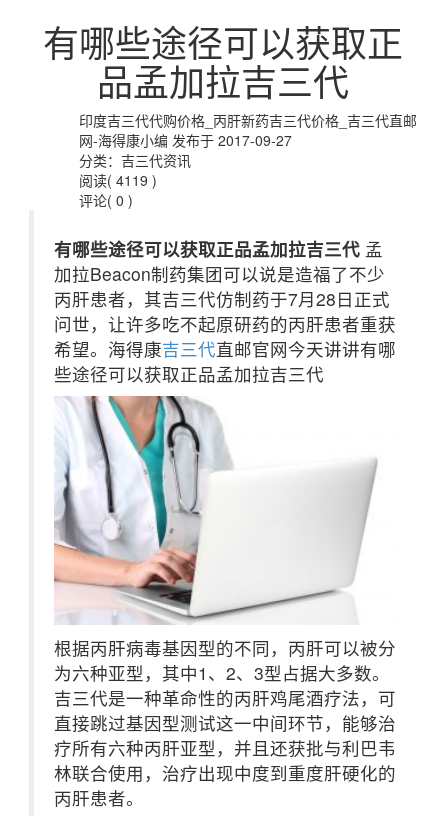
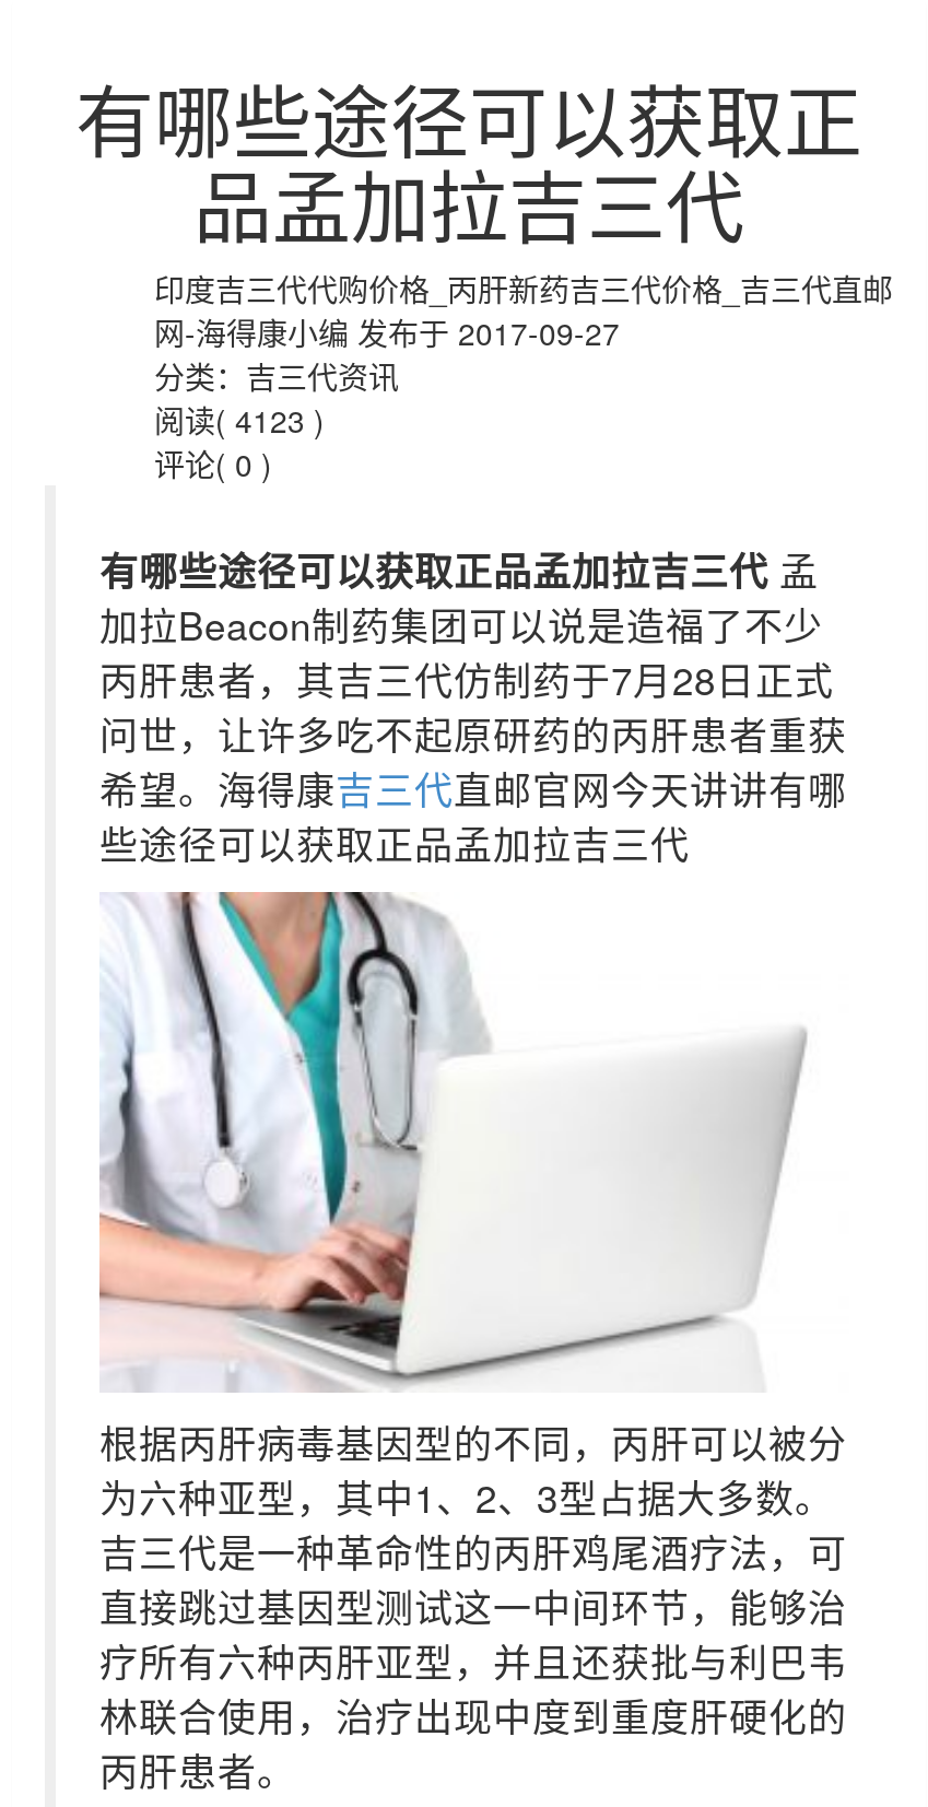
[79,170,157,190] 阅读( 4119 ) -> [154,398,325,442] 阅读( 4123 )

